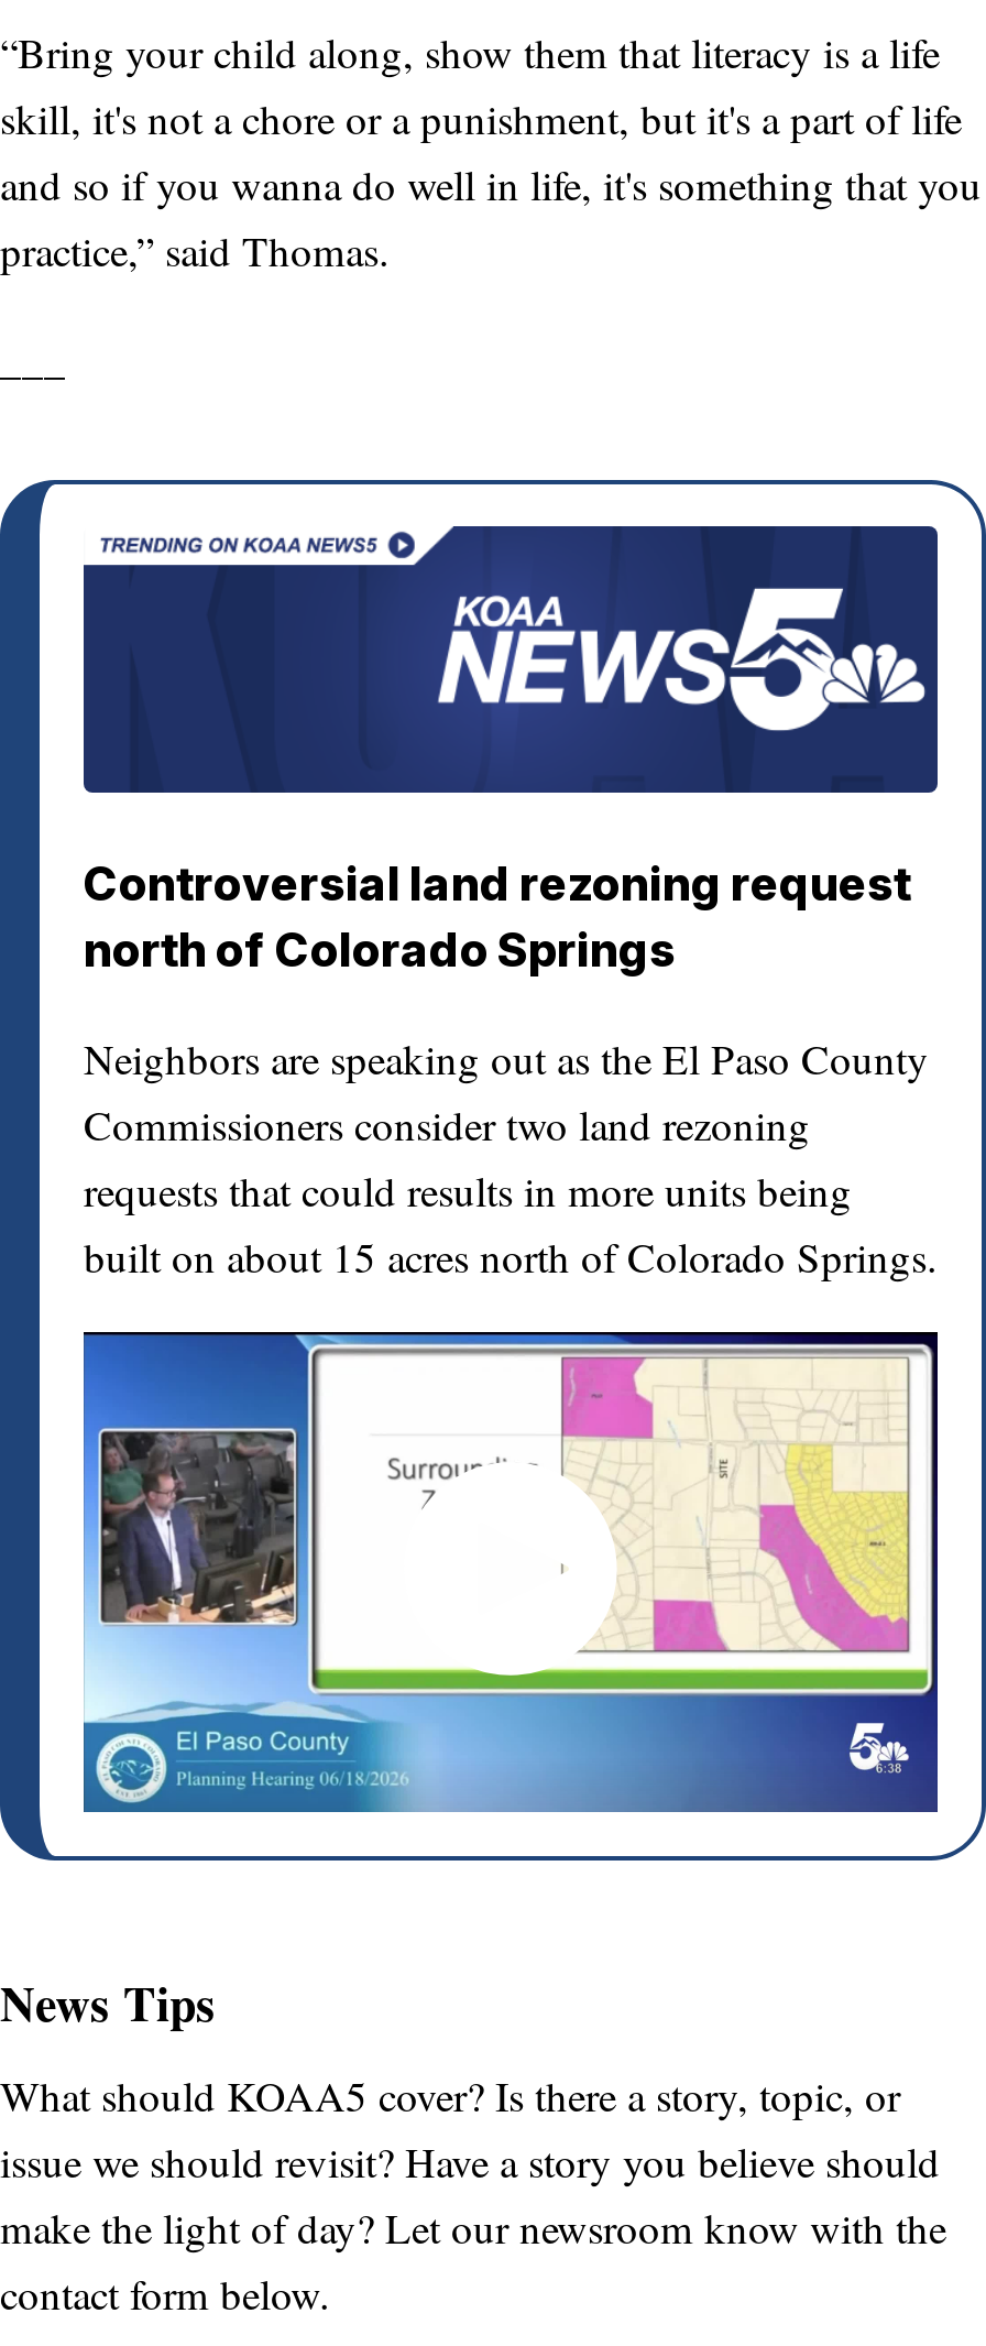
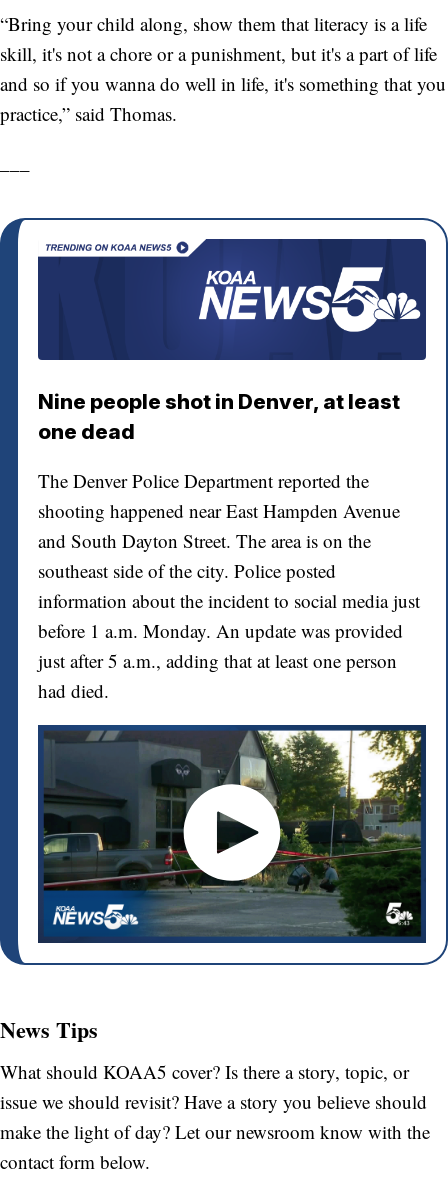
[84,858,911,979] Controversial land rezoning request | north of Colorado Springs -> [38,389,400,444] Nine people shot in Denver, at least | one dead
[84,1032,938,1285] Neighbors are speaking out as the El Paso County | Commissioners consider two land rezoning | requests that could results in more units being | built on about 15 acres north of Colorado Springs. -> [38,468,420,703] The Denver Police Department reported the | shooting happened near East Hampden Avenue | and South Dayton Street. The area is on the | southeast side of the city. Police posted | information about the incident to social media just | before 1 a.m. Monday. An update was provided | just after 5 a.m., adding that at least one person | had died.
[81,1367,935,1814] [image] -> [37,725,426,944] [image]

